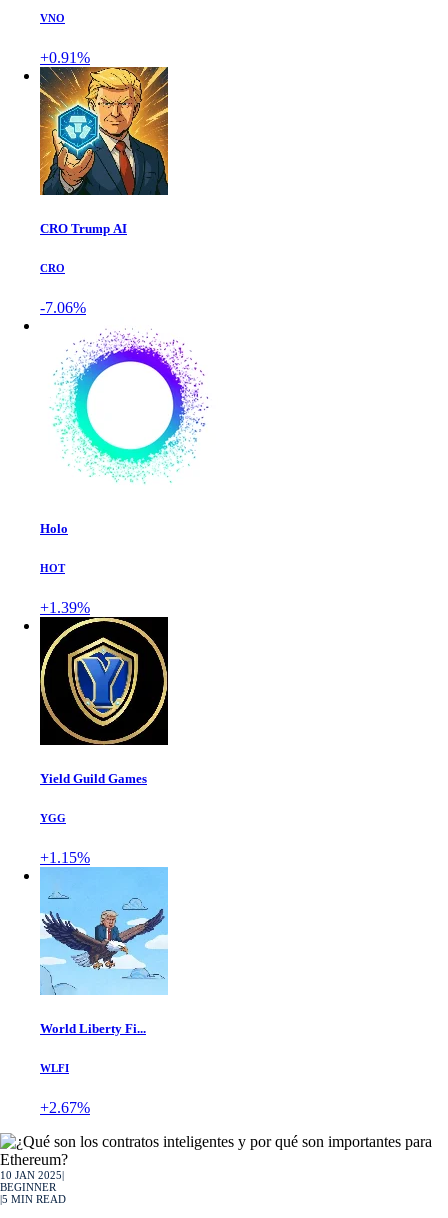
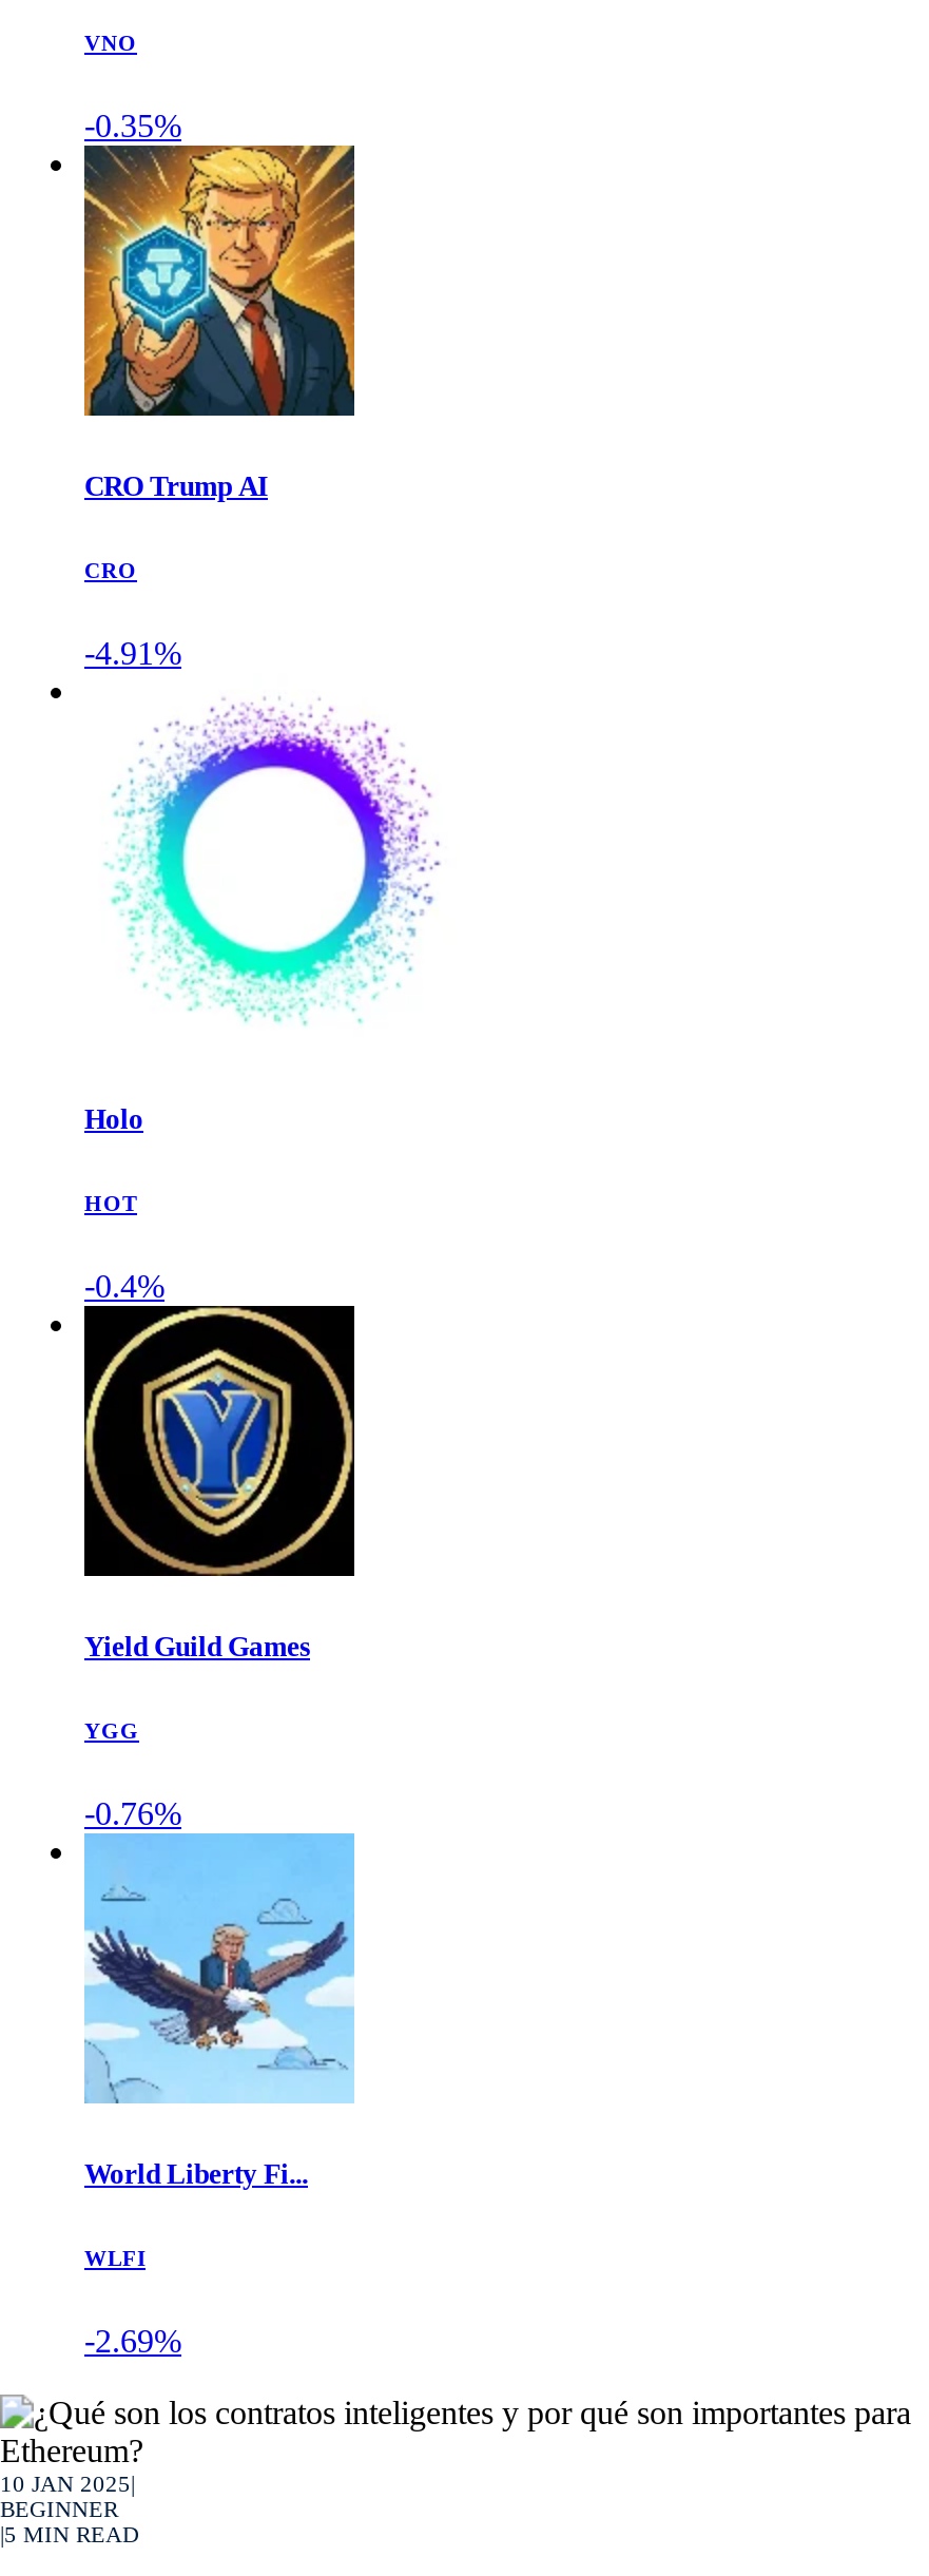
[40,49,90,66] +0.91% -> [84,107,181,143] -0.35%
[40,299,86,316] -7.06% -> [84,635,181,671] -4.91%
[40,599,90,616] +1.39% -> [84,1268,164,1304] -0.4%
[40,849,90,866] +1.15% -> [84,1796,181,1832] -0.76%
[40,1099,90,1116] +2.67% -> [84,2323,181,2359] -2.69%

